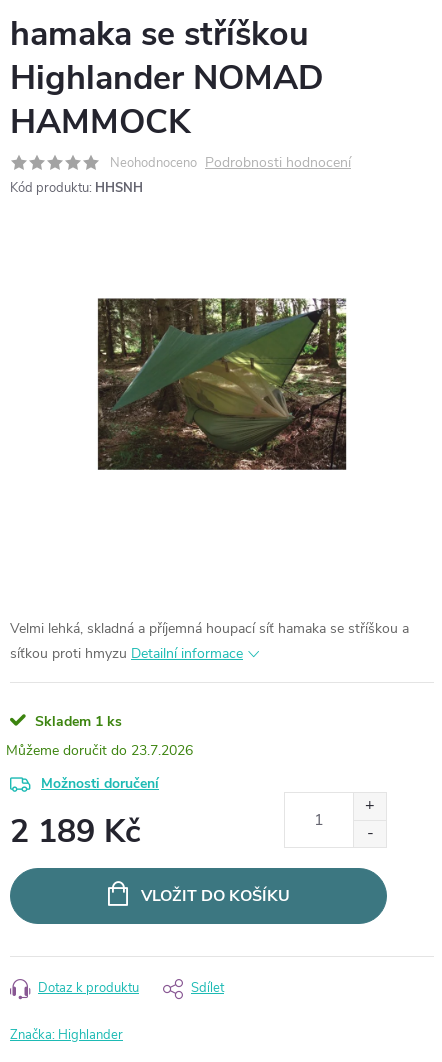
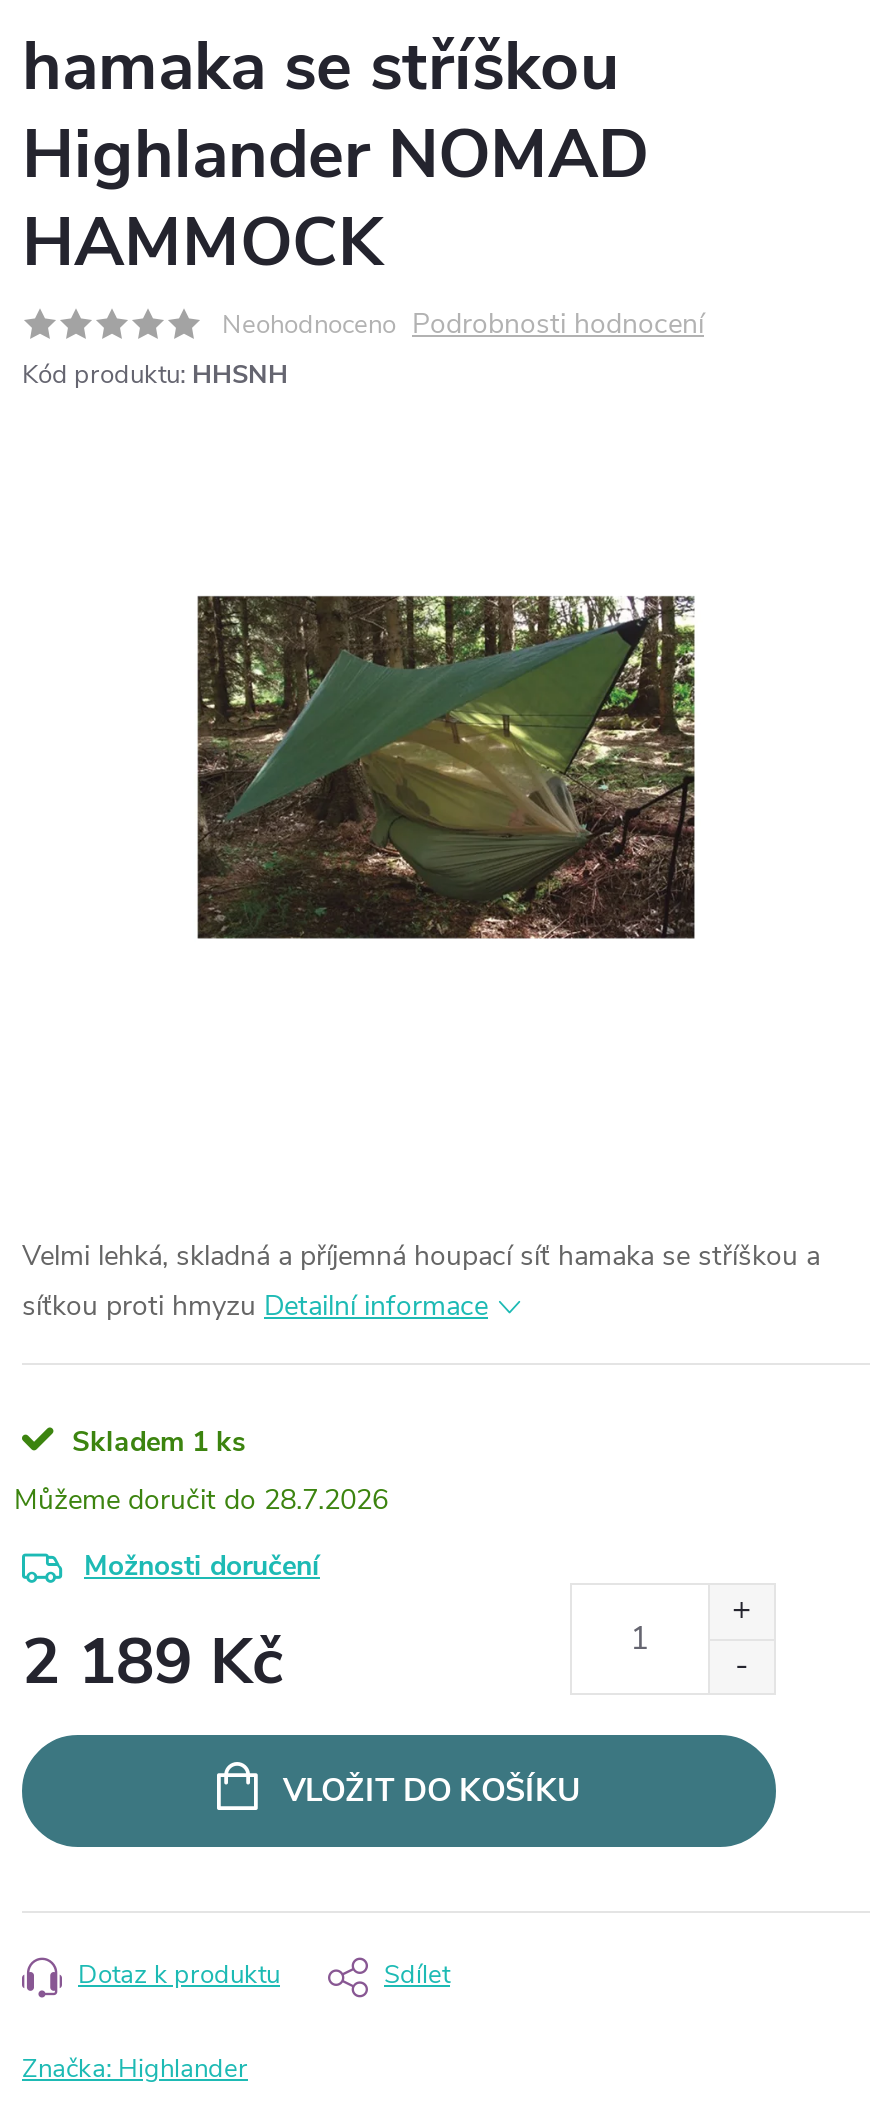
[131,741,193,760] 23.7.2026 -> [264,1481,388,1519] 28.7.2026

